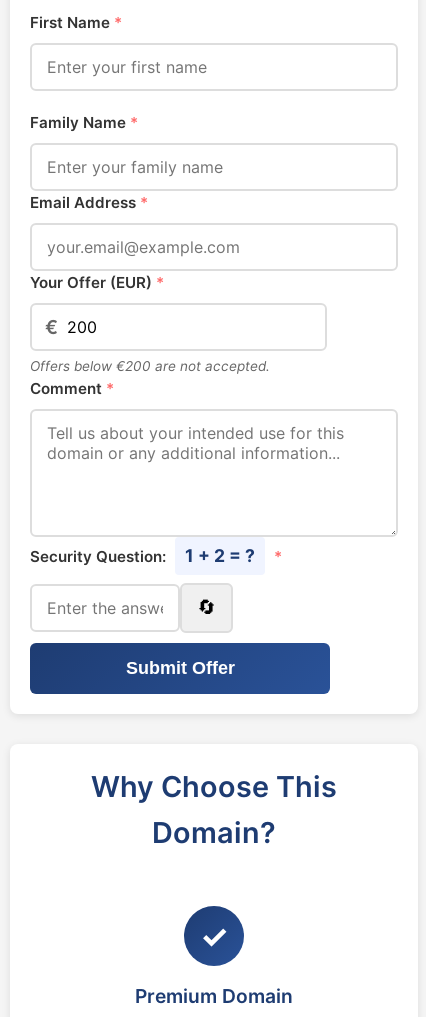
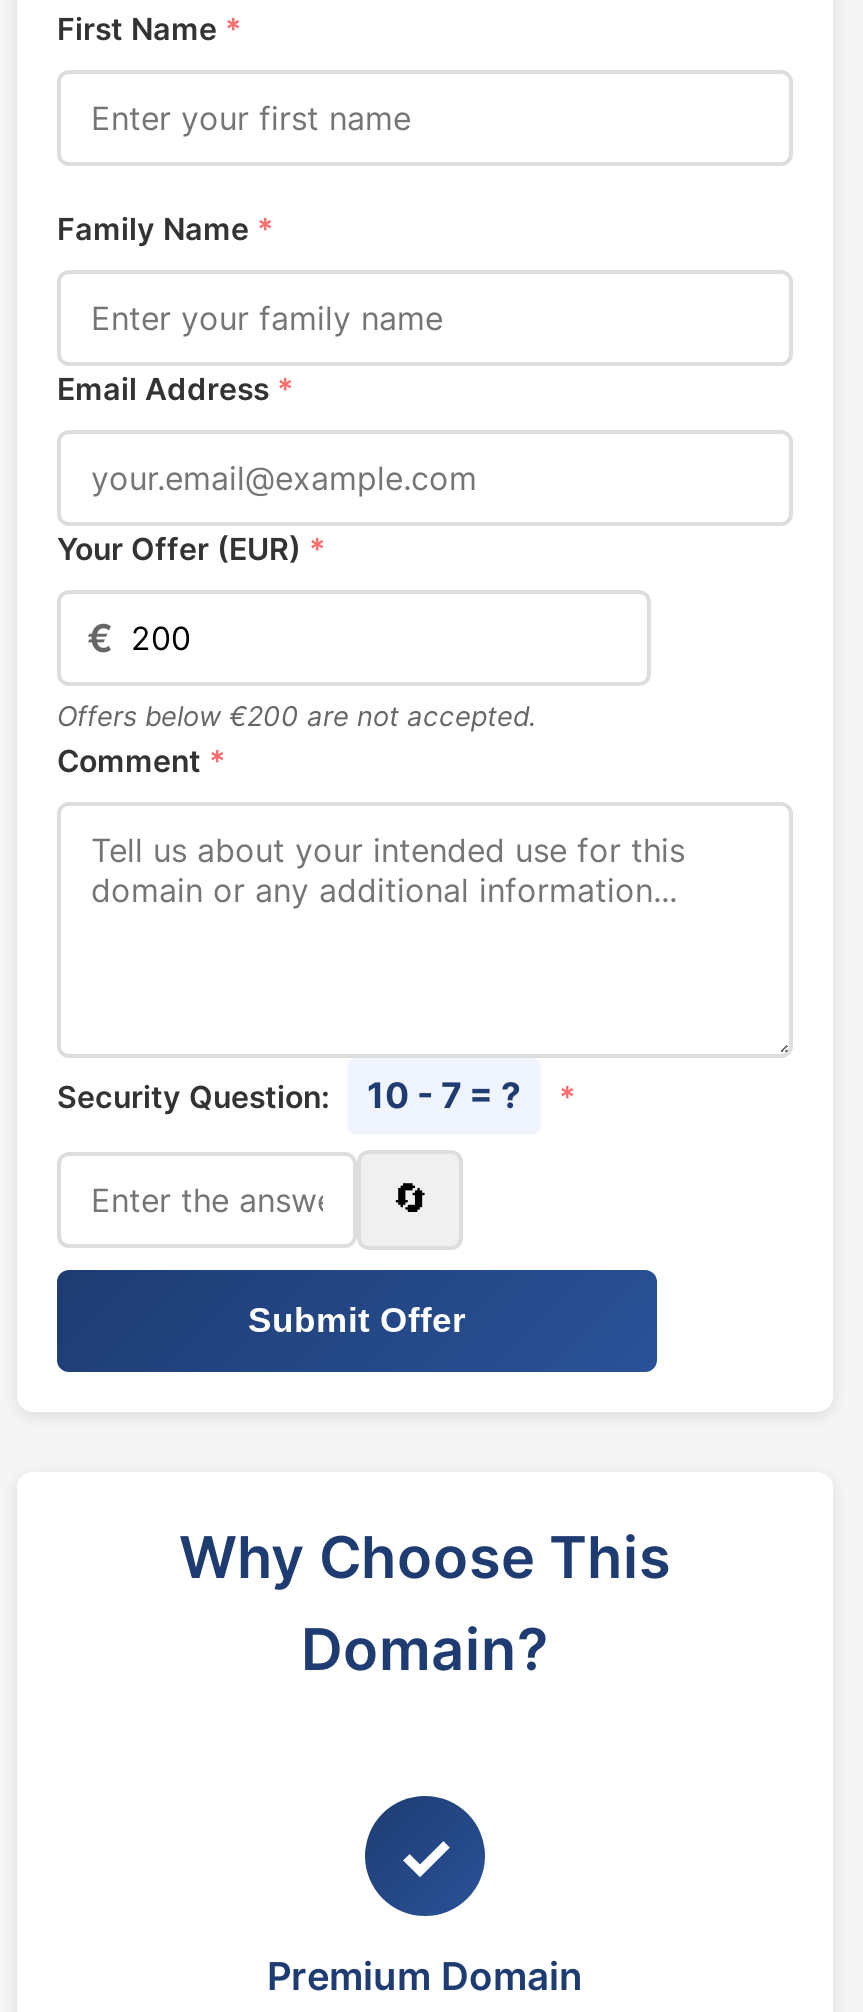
[185,545,255,566] 1 + 2 = ? -> [367,1074,521,1116] 10 - 7 = ?

